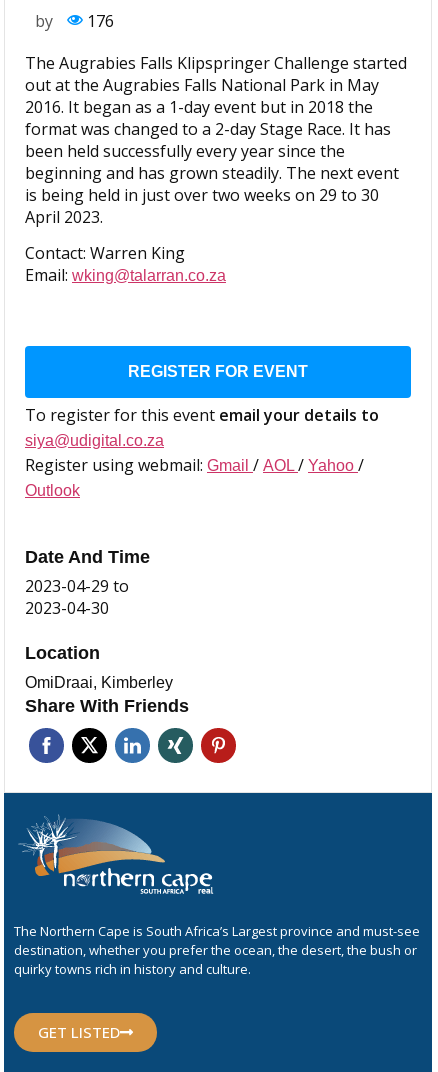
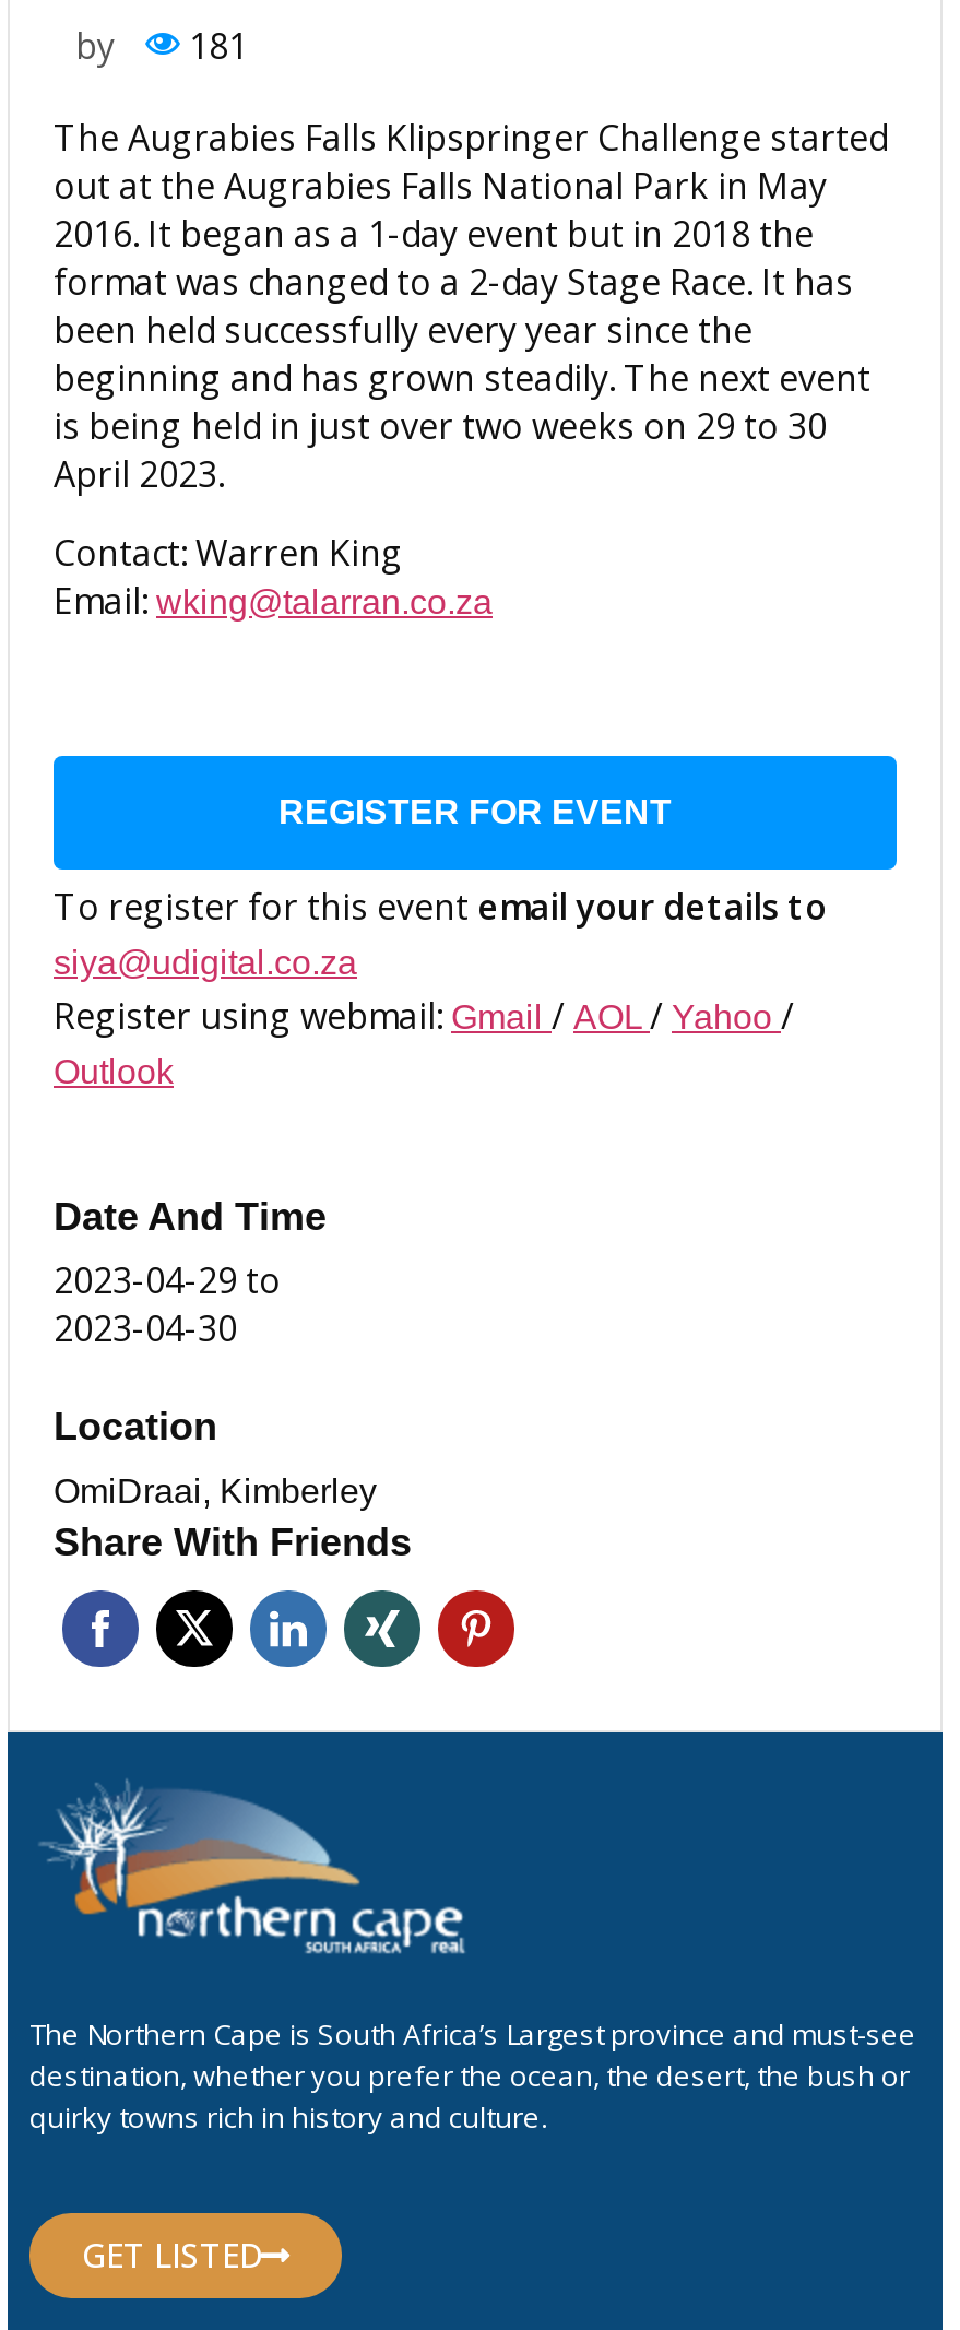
[35,10,114,32] by 176 -> [75,21,248,69] by 181

